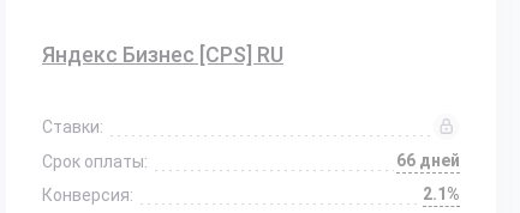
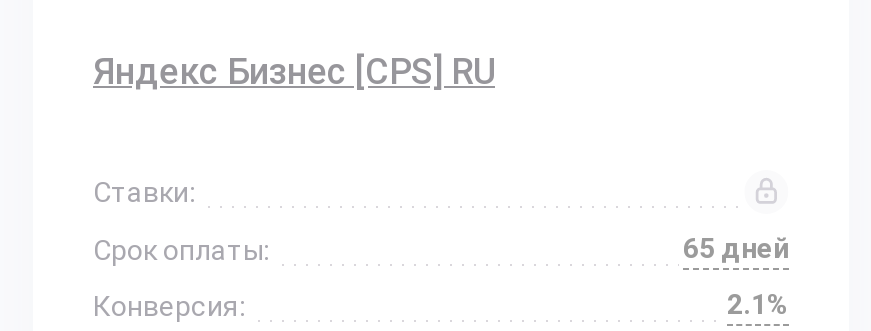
[396,151,460,170] 66 дней -> [683,232,789,264] 65 дней

